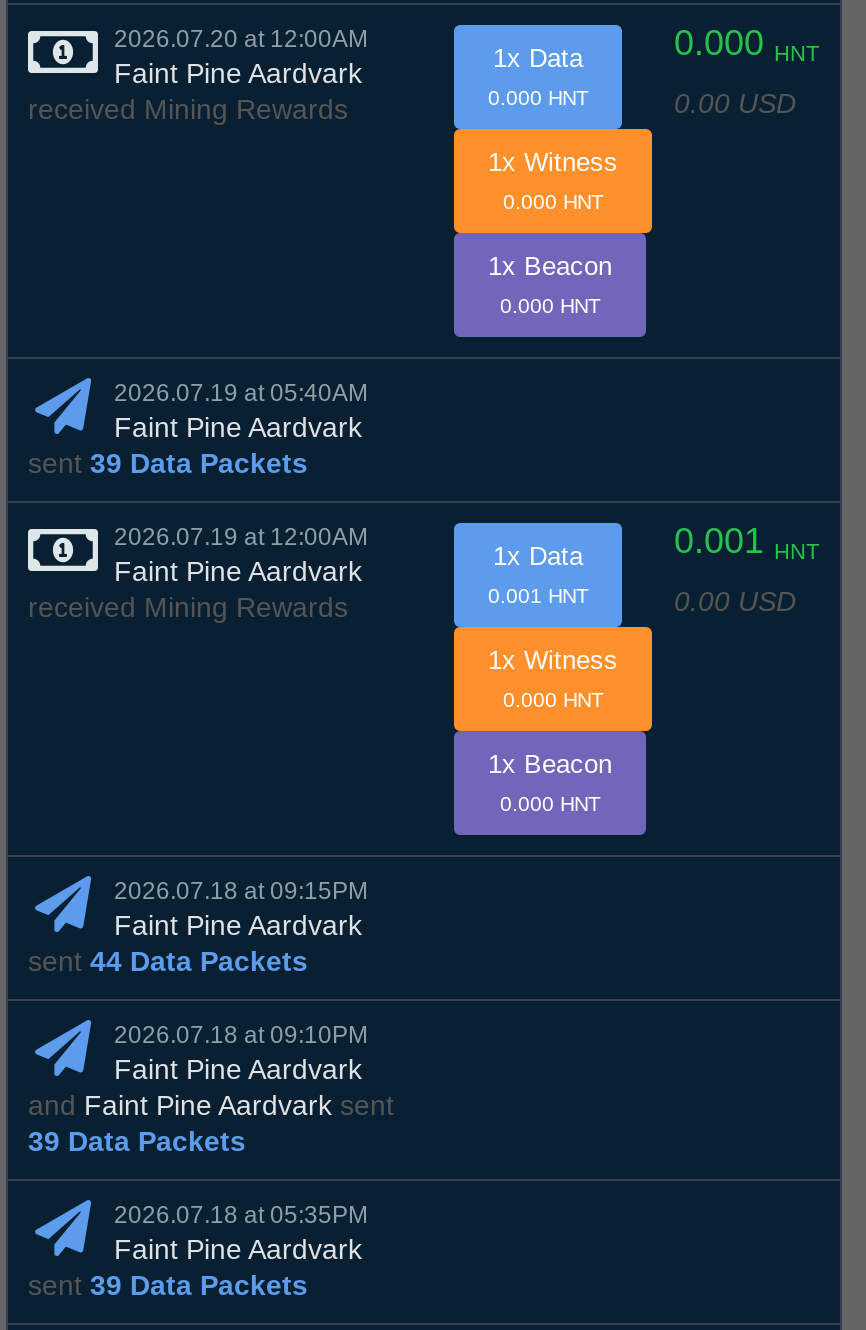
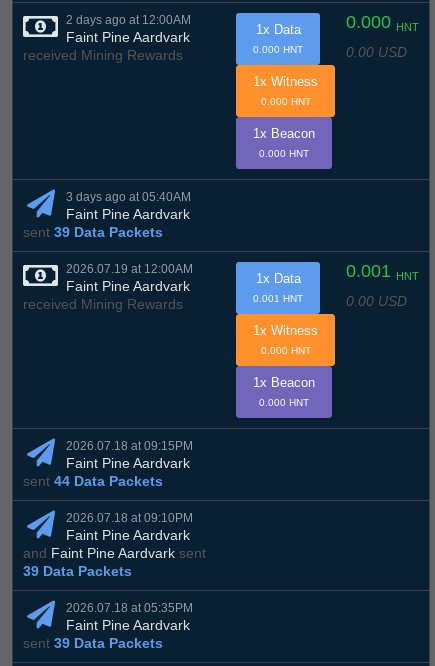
[114,26,368,54] 2026.07.20 at 12:00AM -> [66,13,191,27] 2 days ago at 12:00AM
[114,380,368,408] 2026.07.19 at 05:40AM -> [66,190,191,204] 3 days ago at 05:40AM

